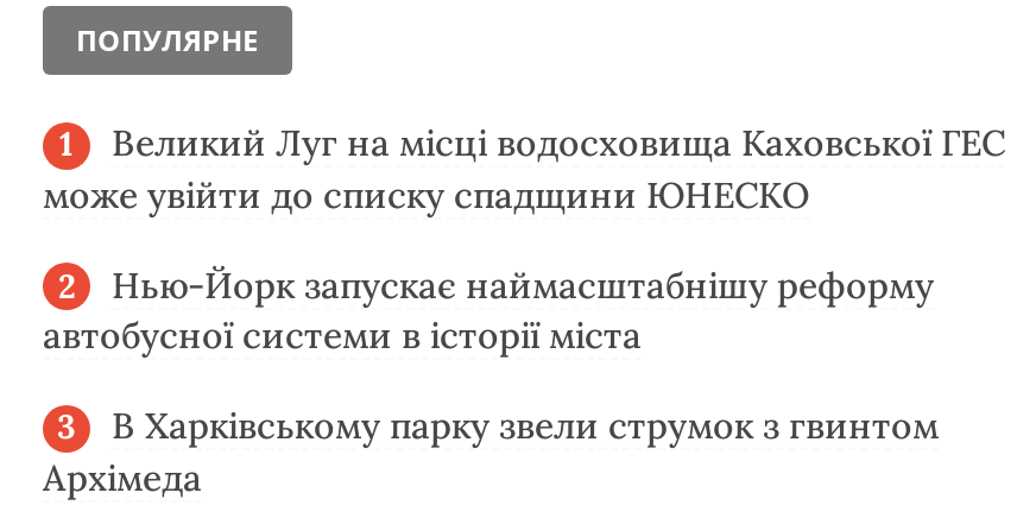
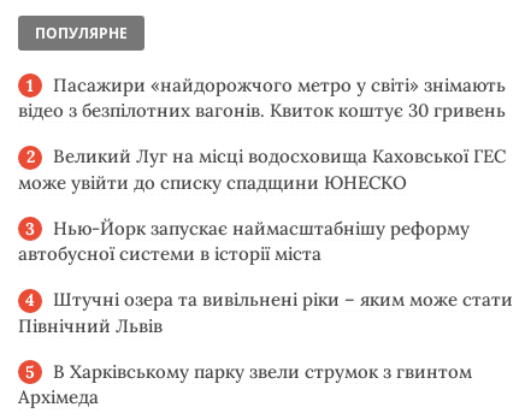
none -> [18,73,506,122] Пасажири «найдорожчого метро у світі» знімають | відео з безпілотних вагонів. Квиток коштує 30 гривень
none -> [18,288,513,337] Штучні озера та вивільнені ріки – яким може стати | Північний Львів

